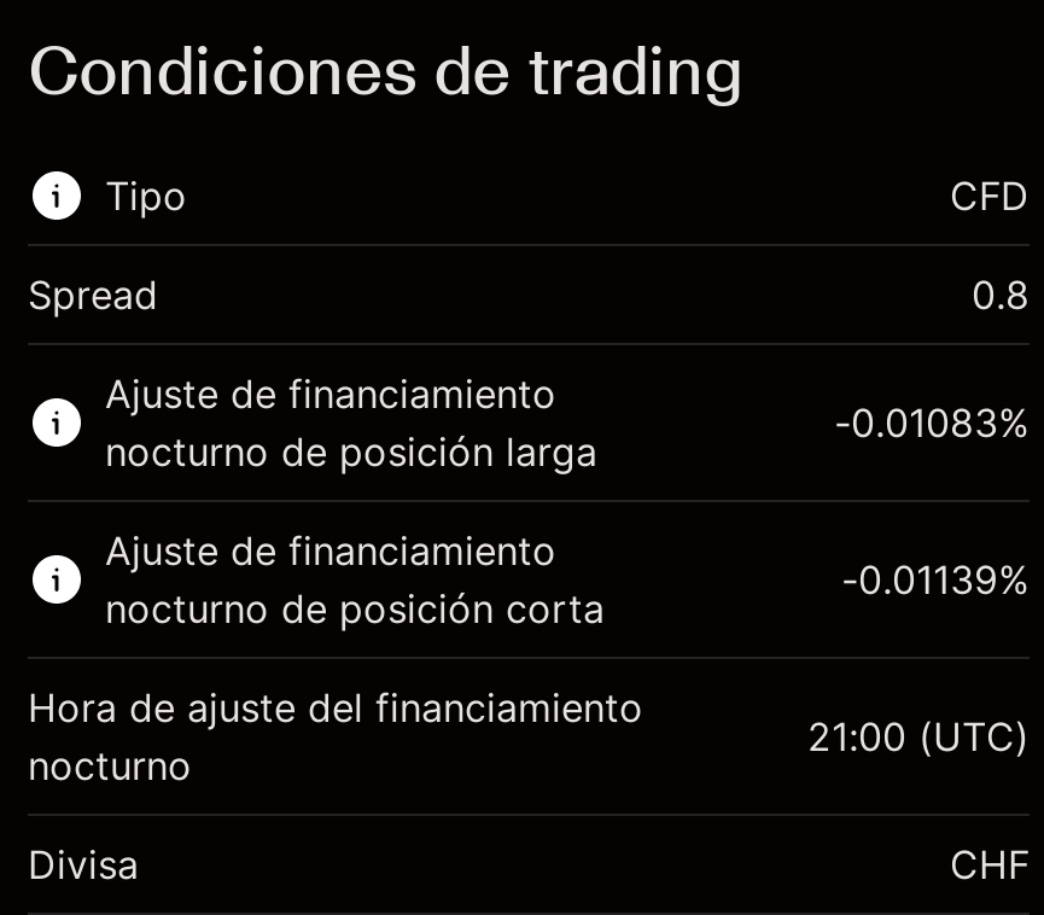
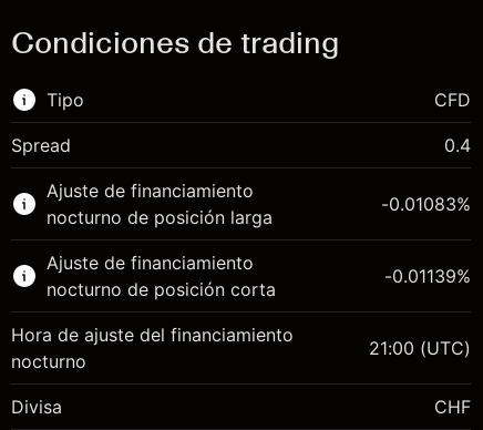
[972,270,1030,319] 0.8 -> [444,134,471,156] 0.4

